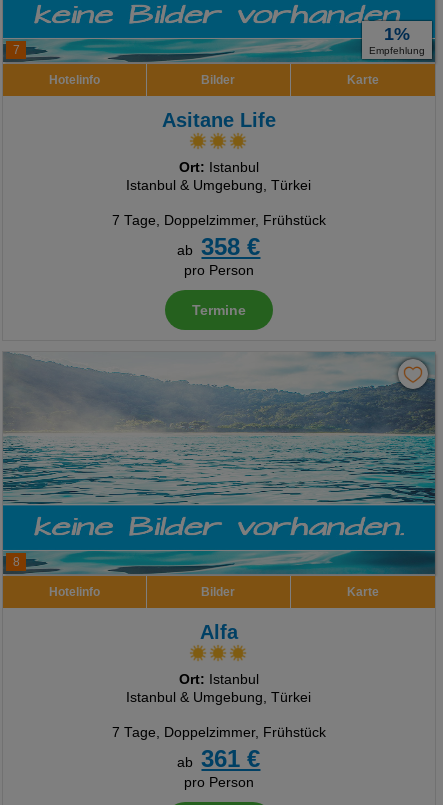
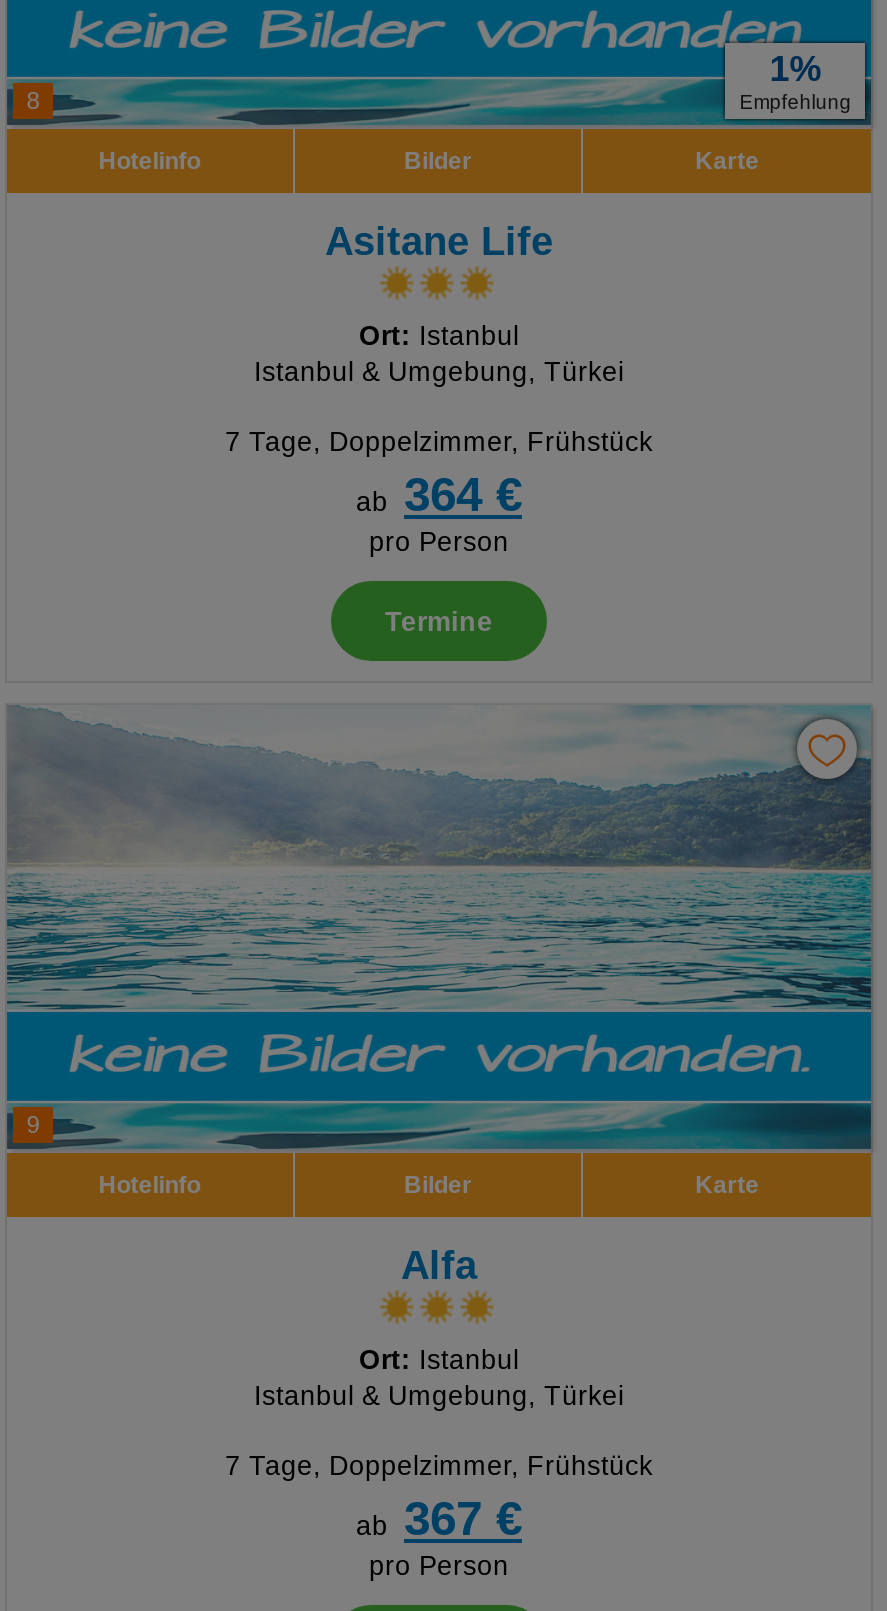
[13,43,20,57] 7 -> [26,87,40,115] 8
[177,233,260,260] ab 358 € -> [356,467,522,521] ab 364 €
[13,555,20,569] 8 -> [26,1111,40,1139] 9
[177,745,260,772] ab 361 € -> [356,1491,522,1545] ab 367 €

